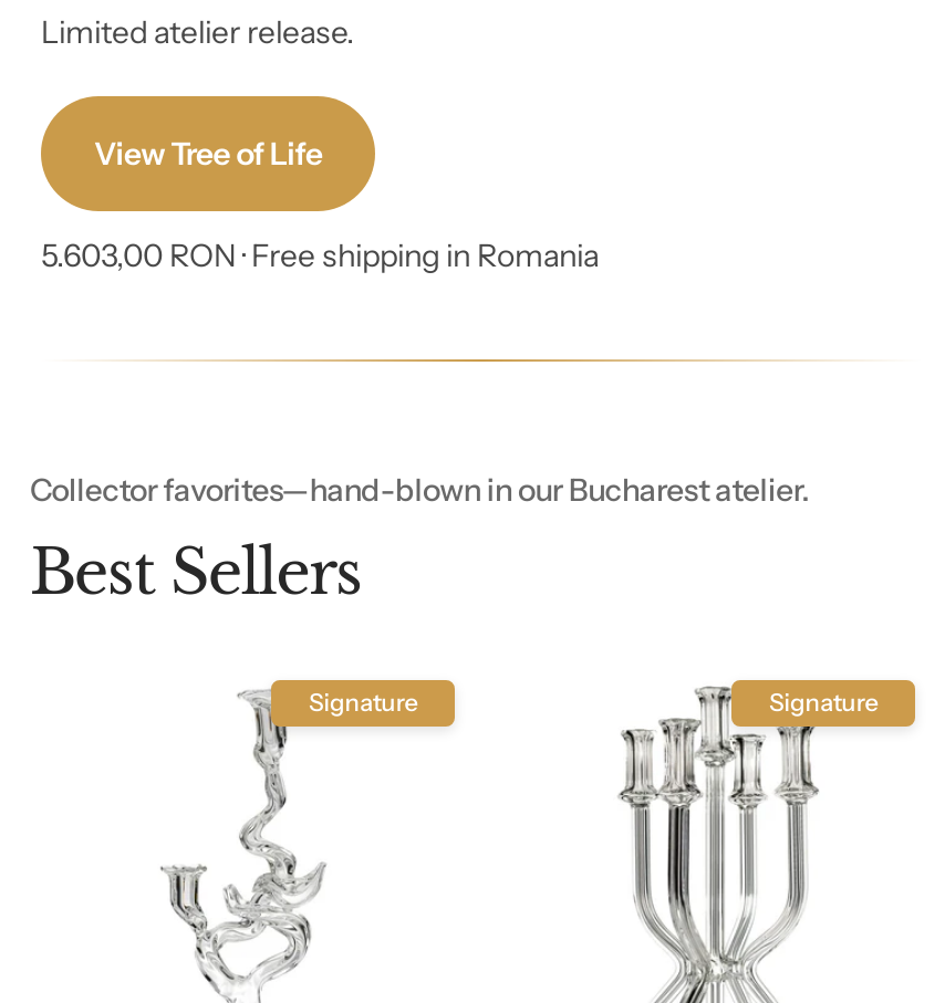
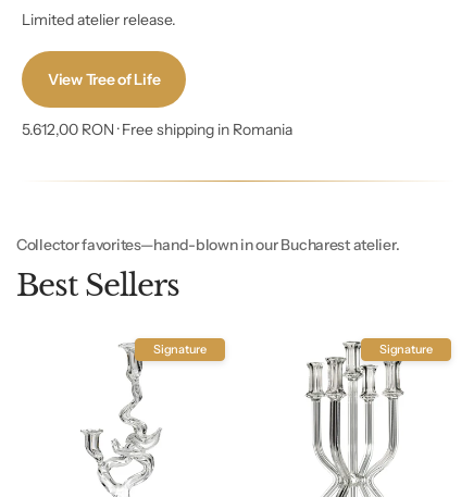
[41,236,599,276] 5.603,00 RON · Free shipping in Romania -> [22,120,292,140] 5.612,00 RON · Free shipping in Romania

